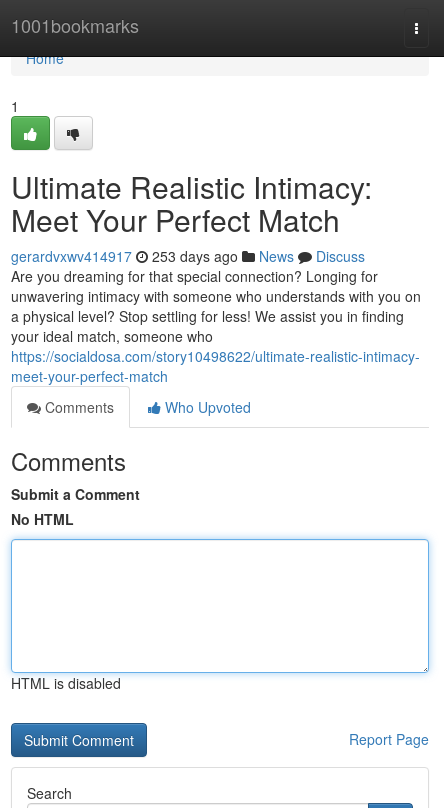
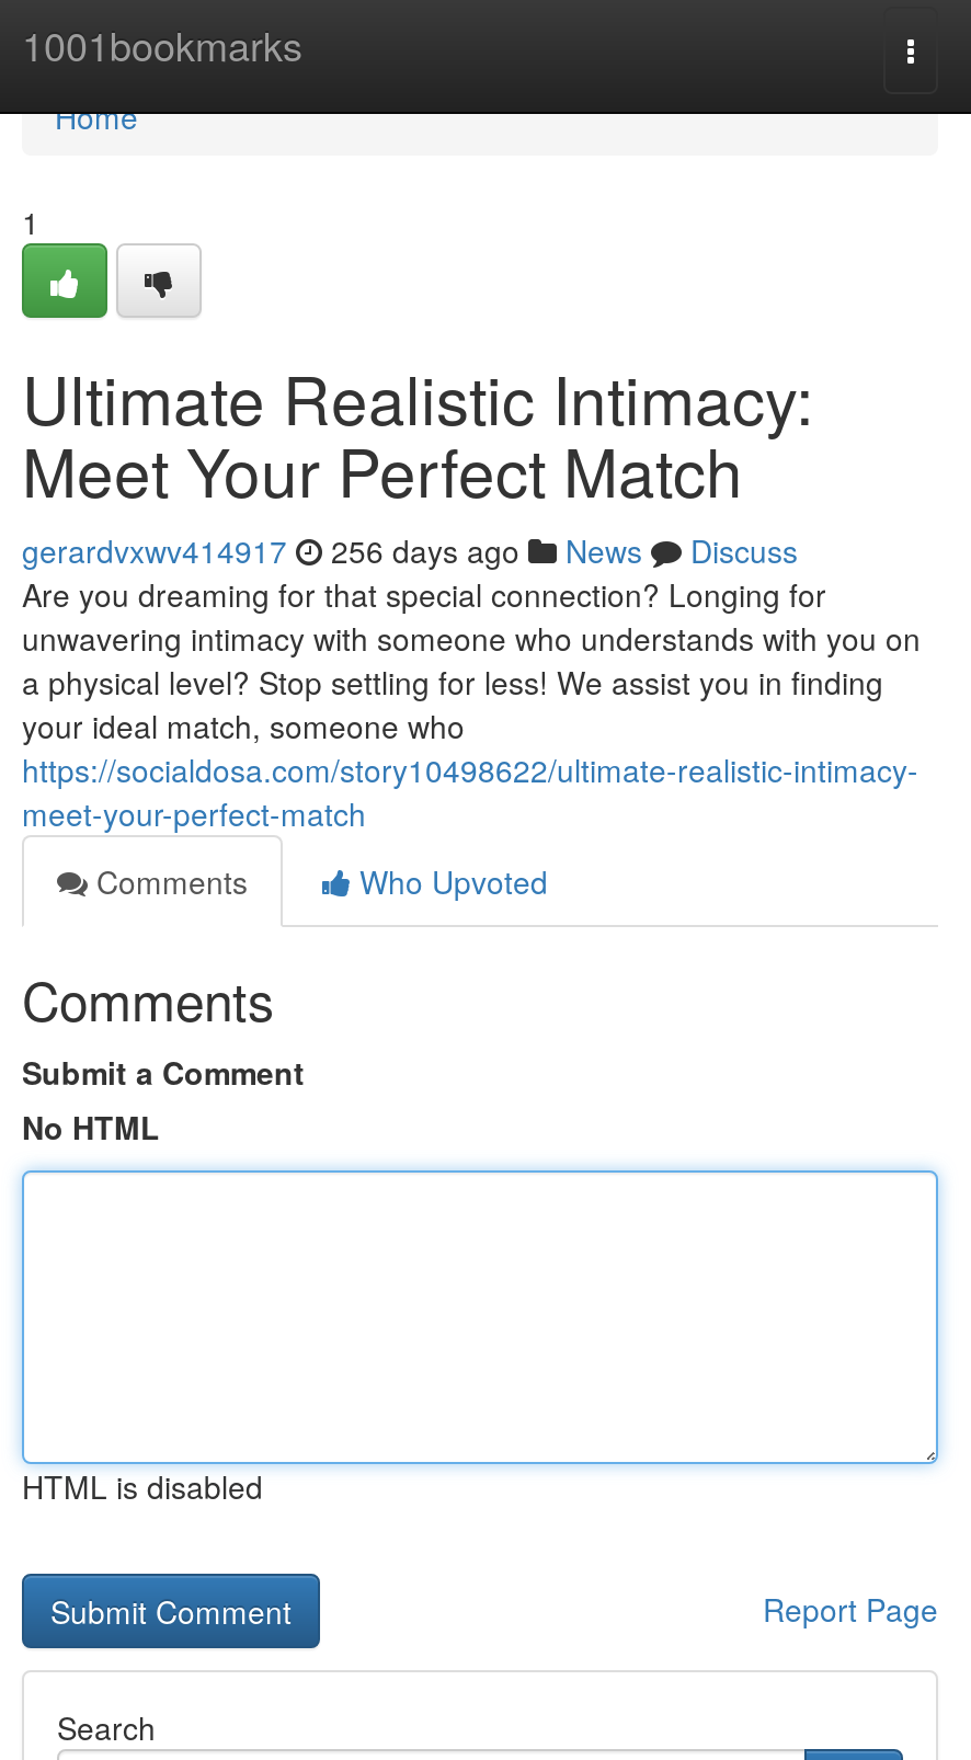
[11,246,365,266] gerardvxwv414917 253 days ago News Discuss -> [22,528,798,572] gerardvxwv414917 256 days ago News Discuss

